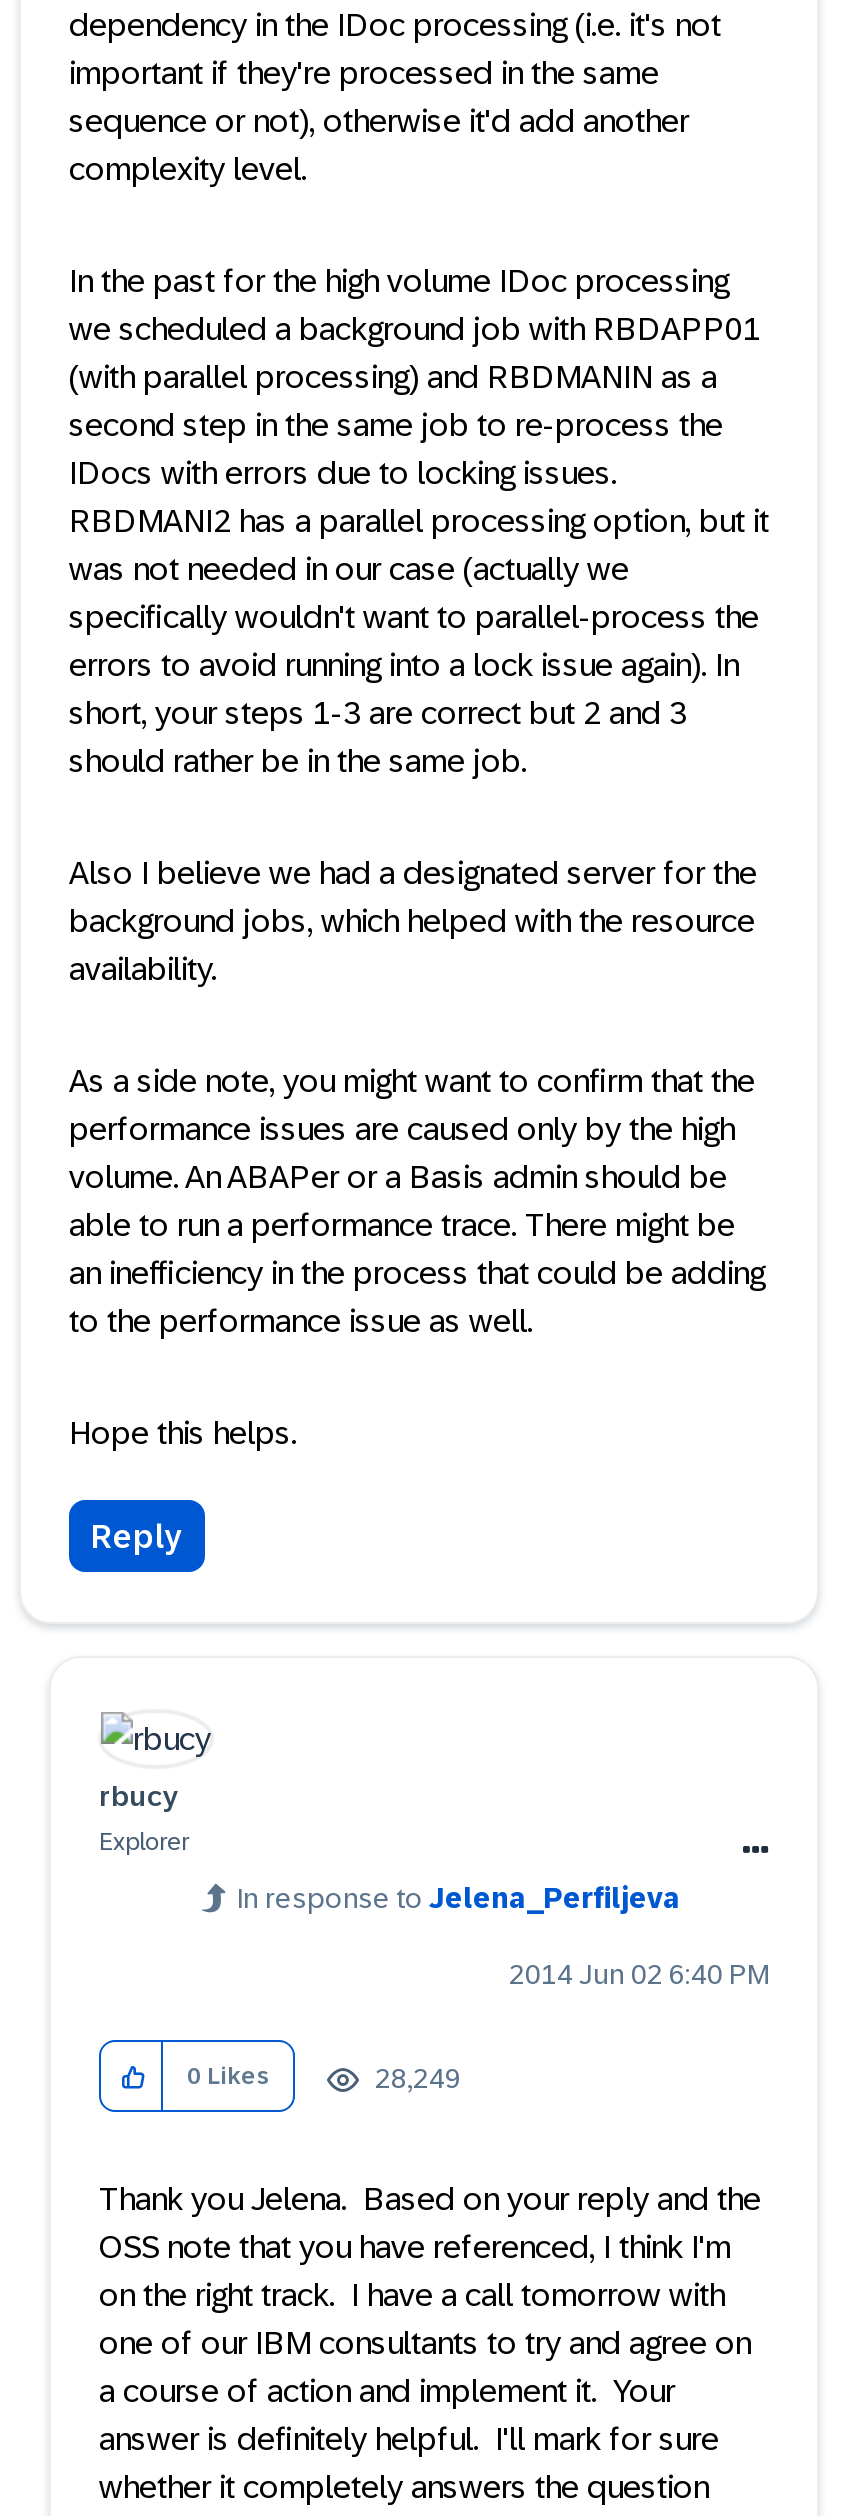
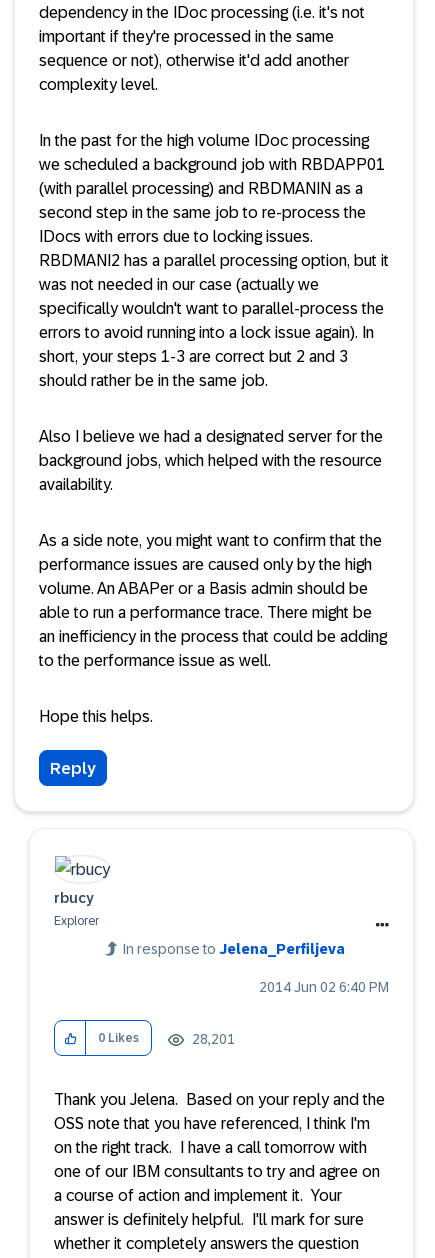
[375,2062,461,2094] 28,249 -> [192,1031,235,1047] 28,201

